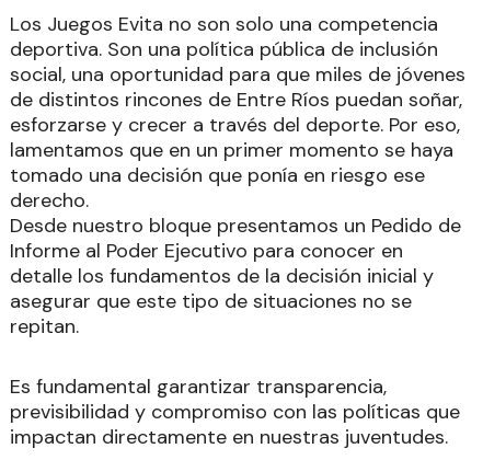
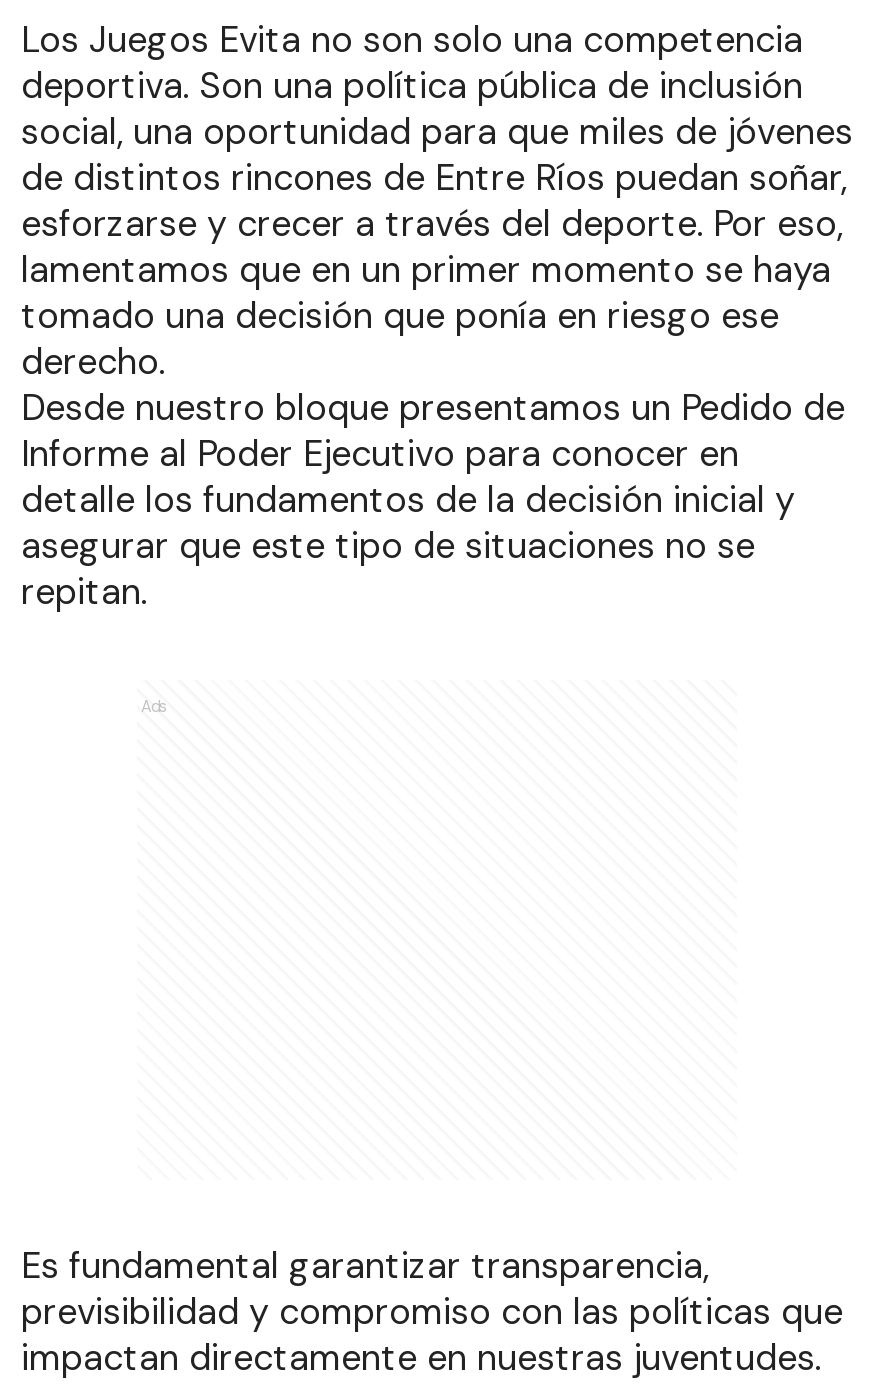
none -> [141,696,169,716] Ads

